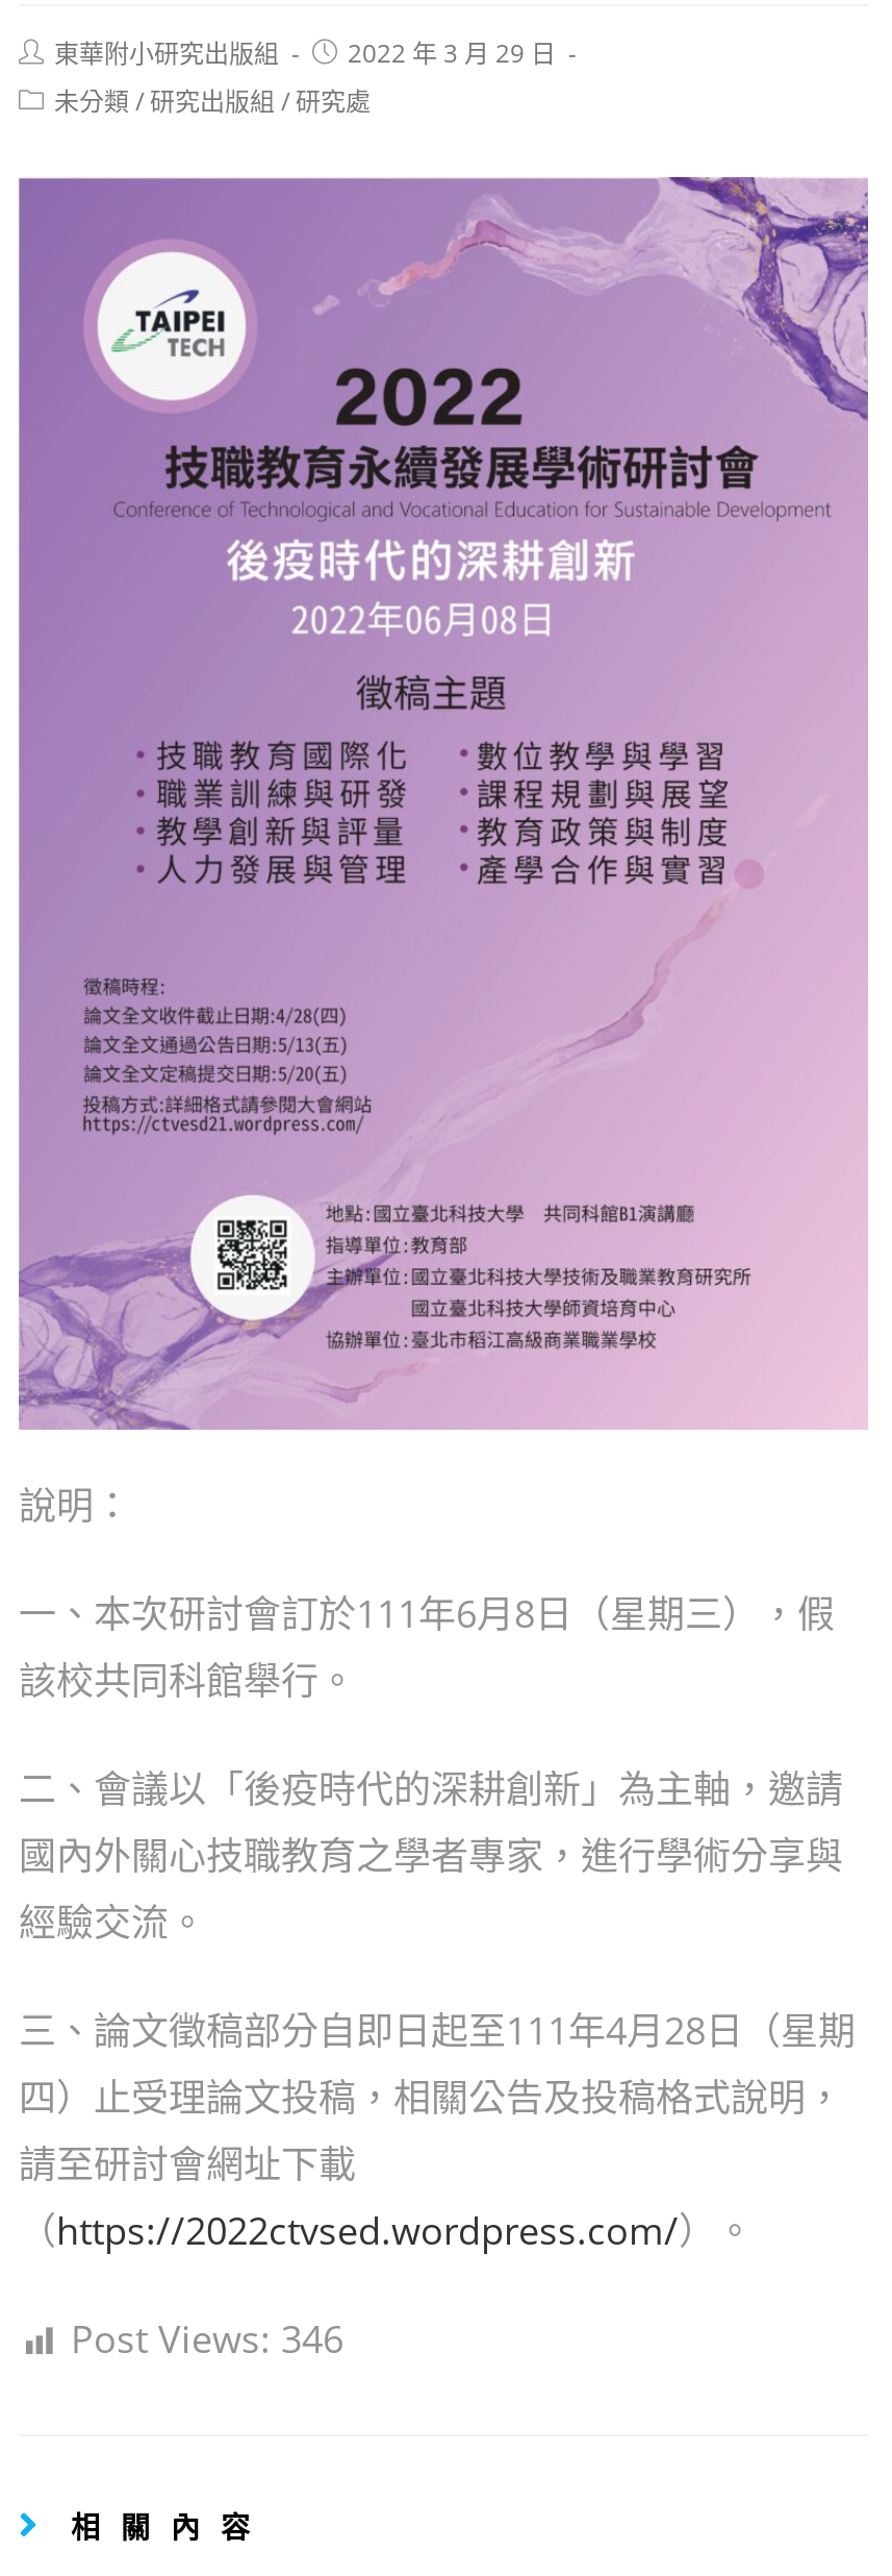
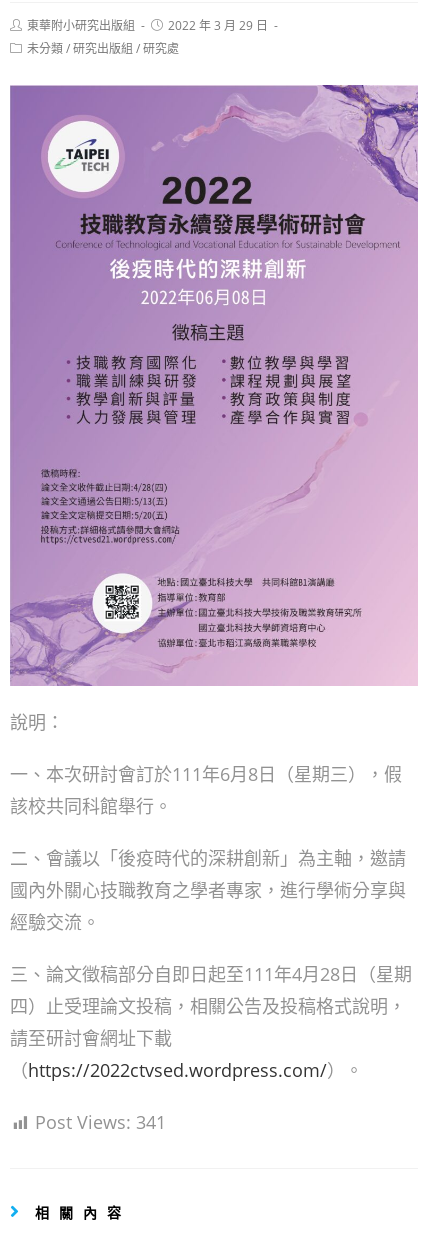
[71,2314,343,2364] Post Views: 346 -> [35,1110,166,1134] Post Views: 341

